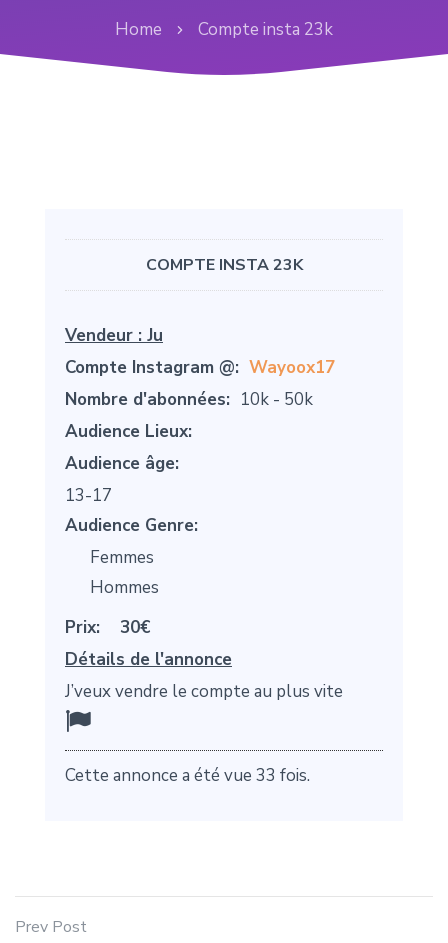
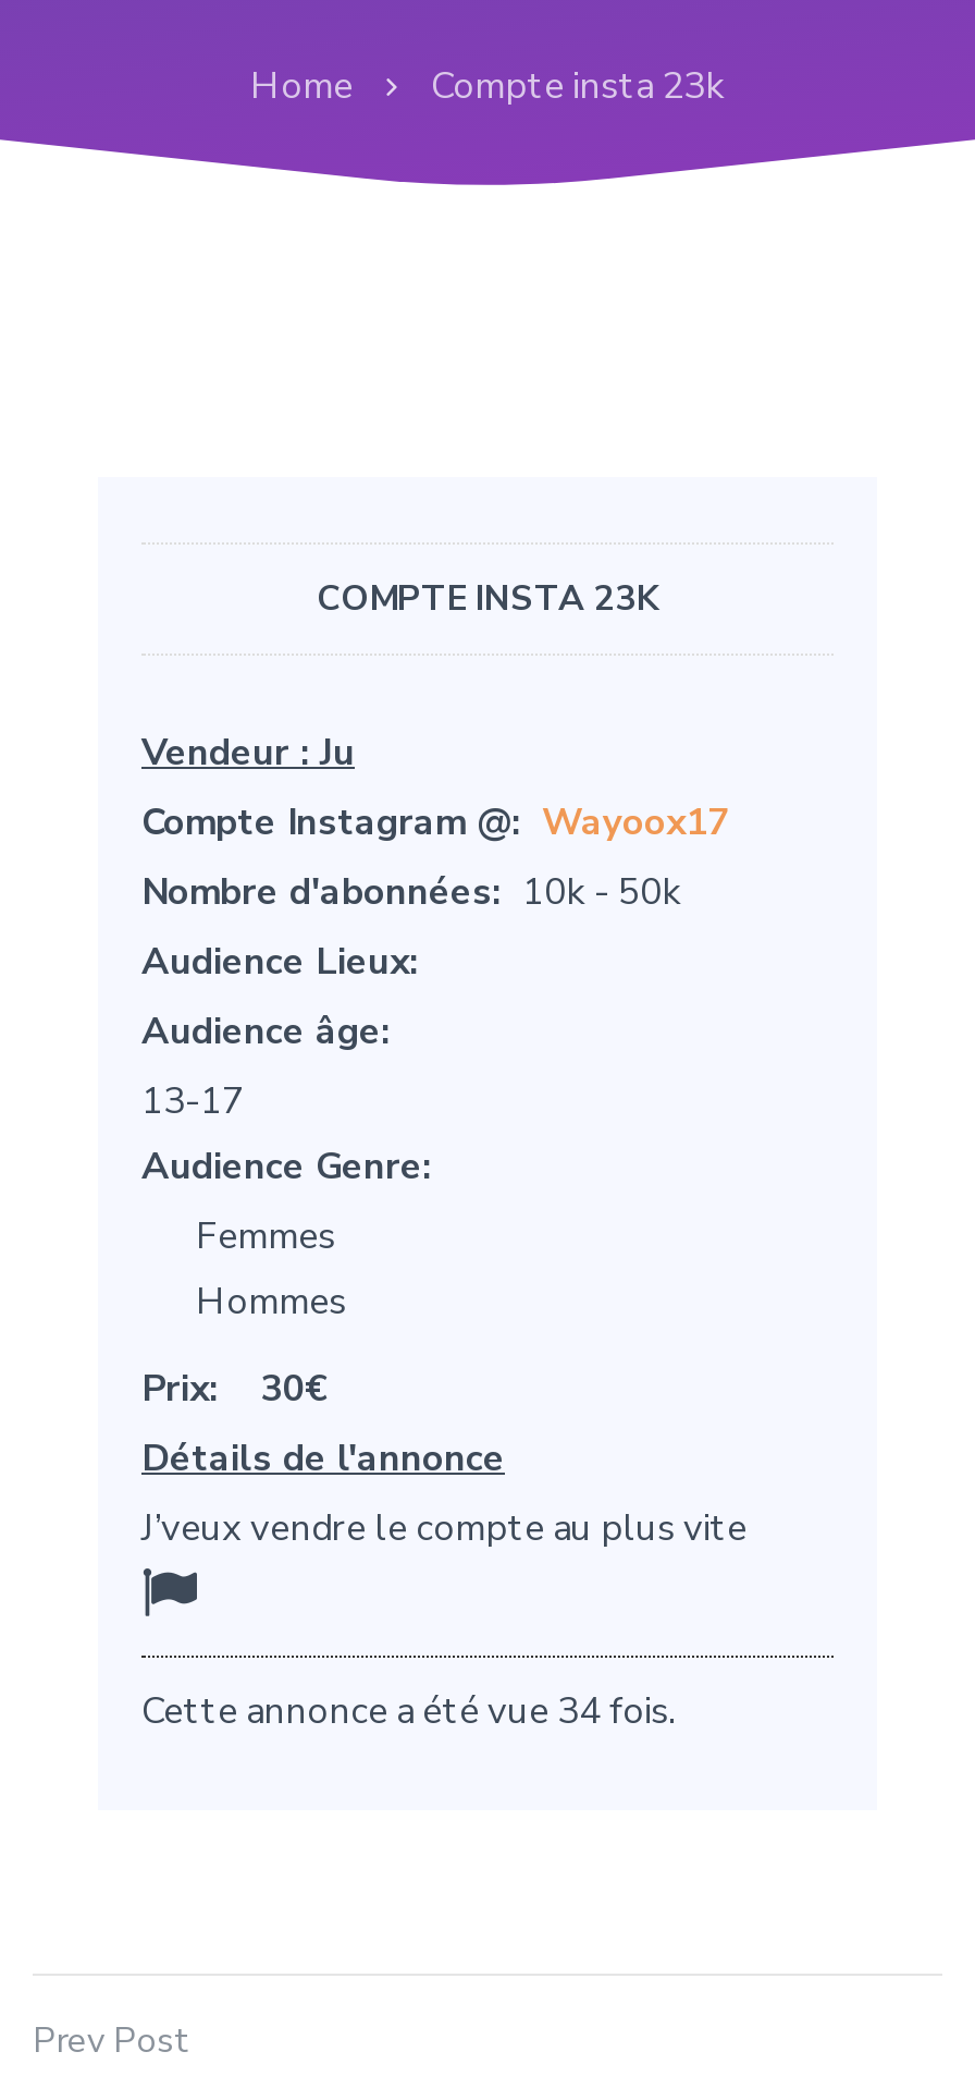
[65,764,310,787] Cette annonce a été vue 33 fois. -> [141,1687,675,1737] Cette annonce a été vue 34 fois.

